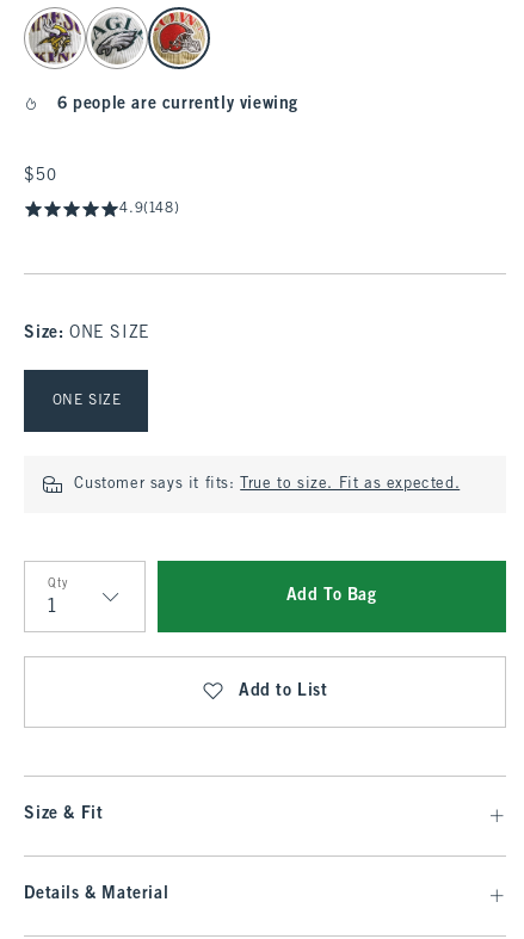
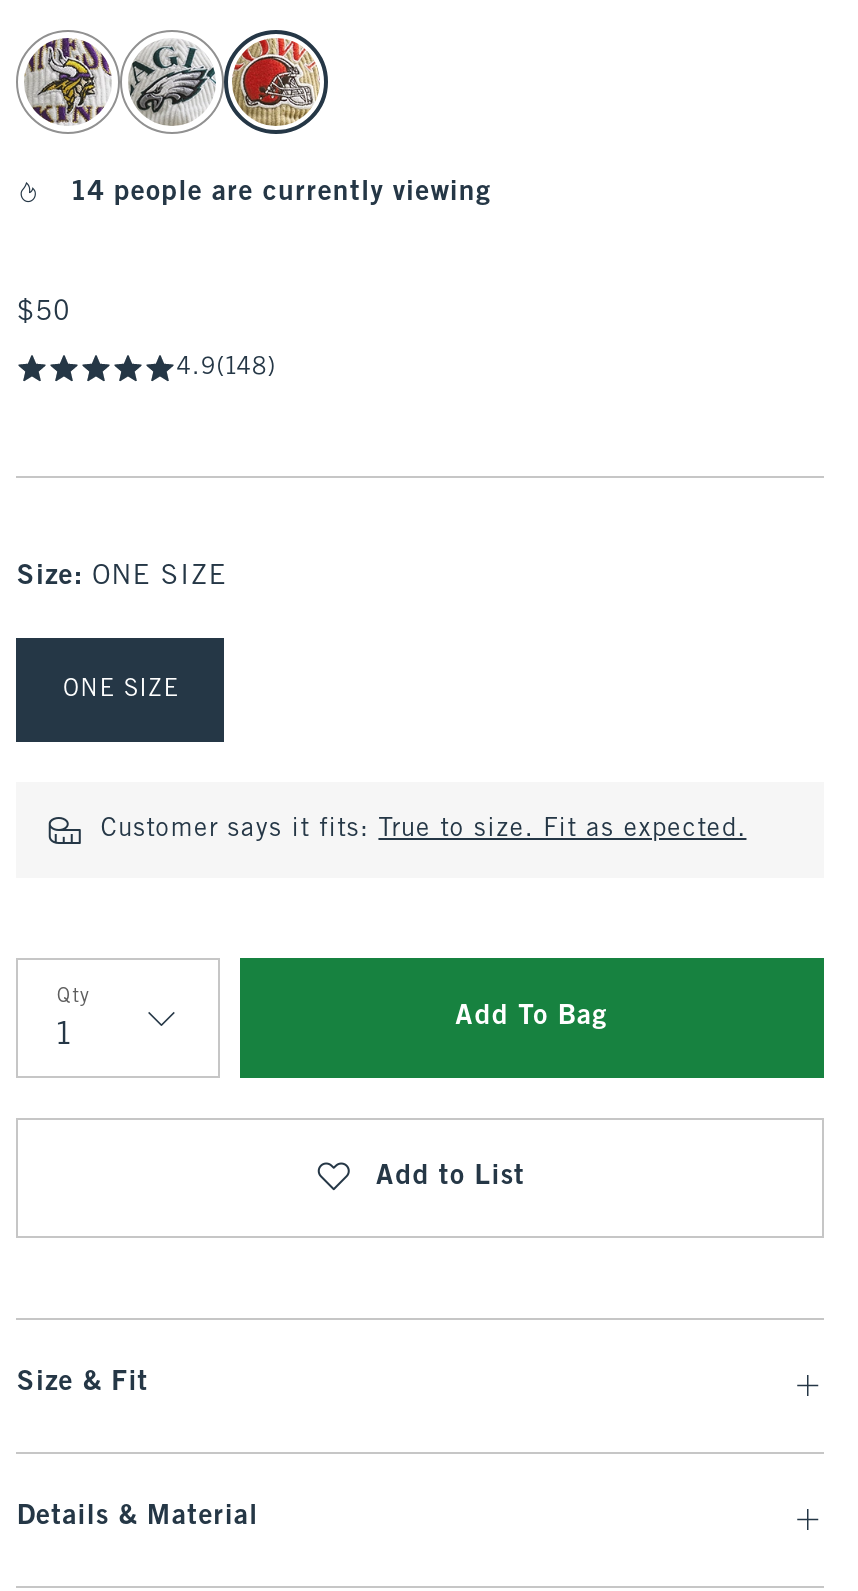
[57,97,298,112] 6 people are currently viewing -> [72,180,491,206] 14 people are currently viewing

